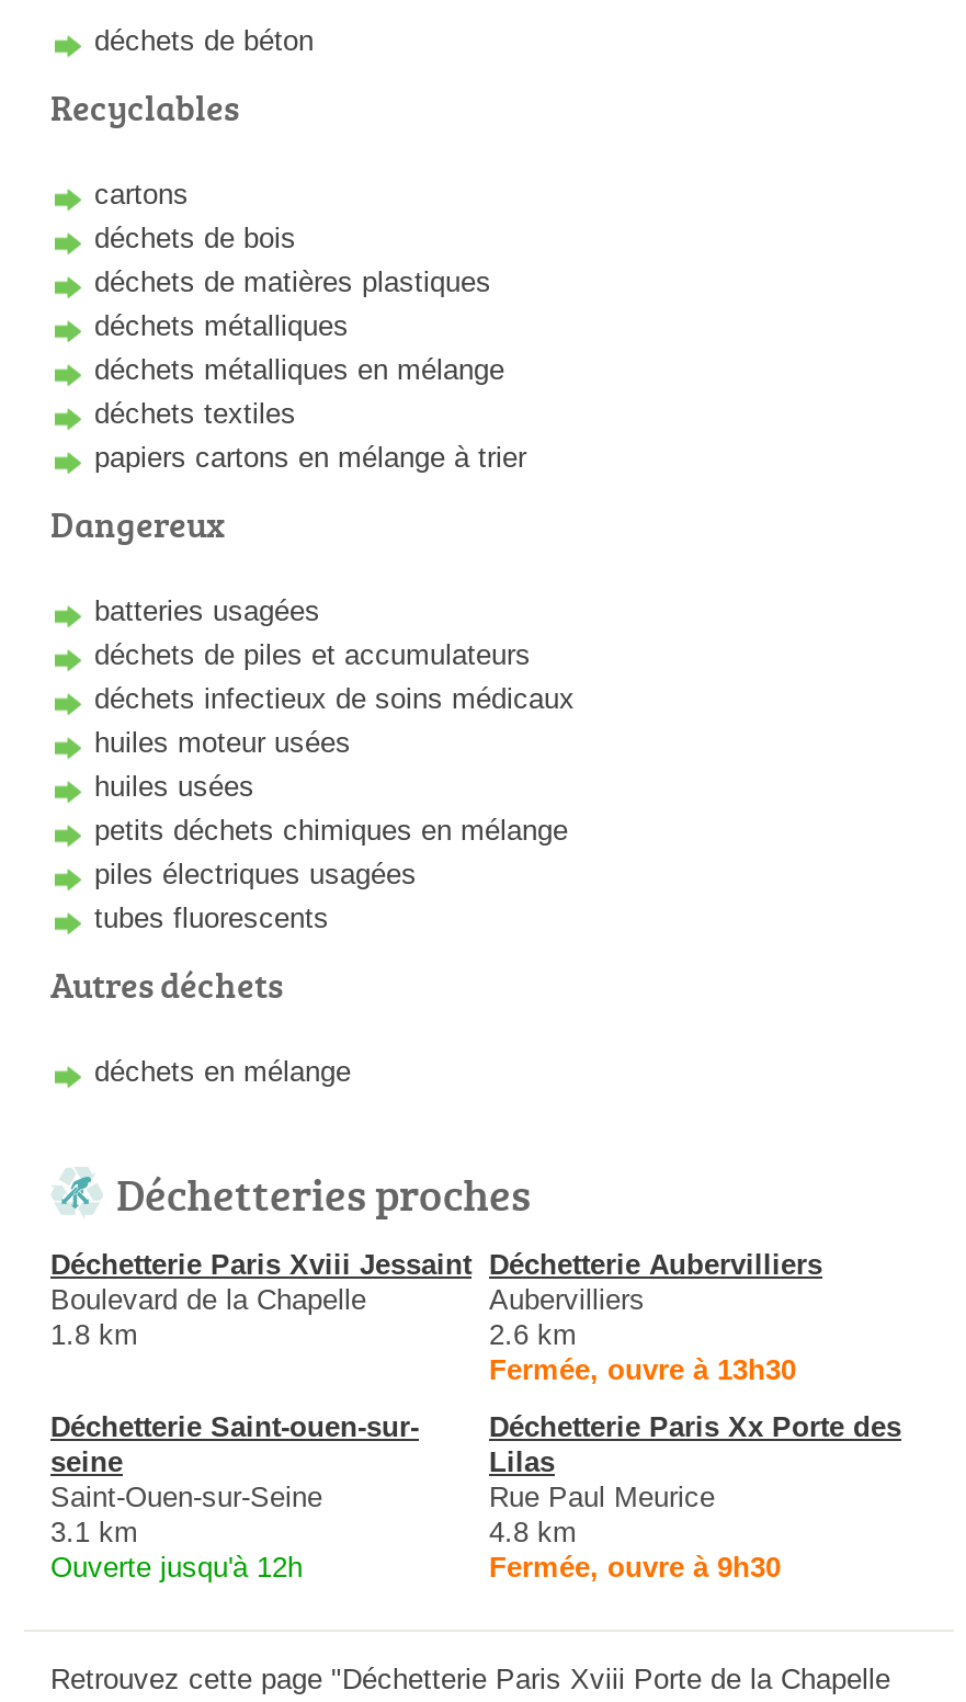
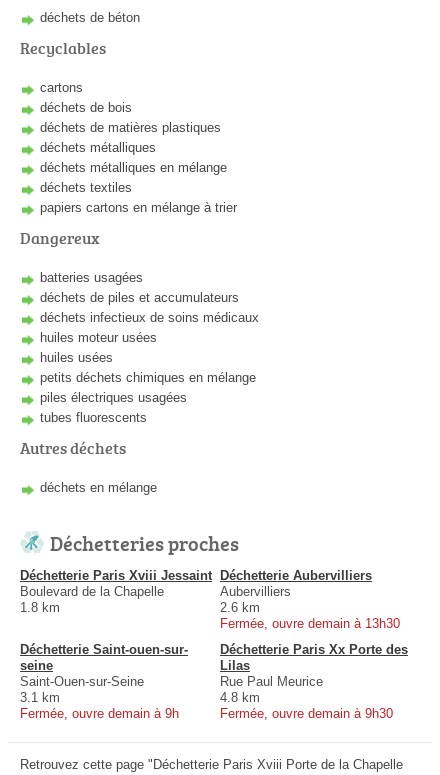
[489,1353,796,1386] Fermée, ouvre à 13h30 -> [220,616,400,631] Fermée, ouvre demain à 13h30
[50,1550,303,1583] Ouverte jusqu'à 12h -> [20,706,179,721] Fermée, ouvre demain à 9h
[489,1550,781,1583] Fermée, ouvre à 9h30 -> [220,706,393,721] Fermée, ouvre demain à 9h30

